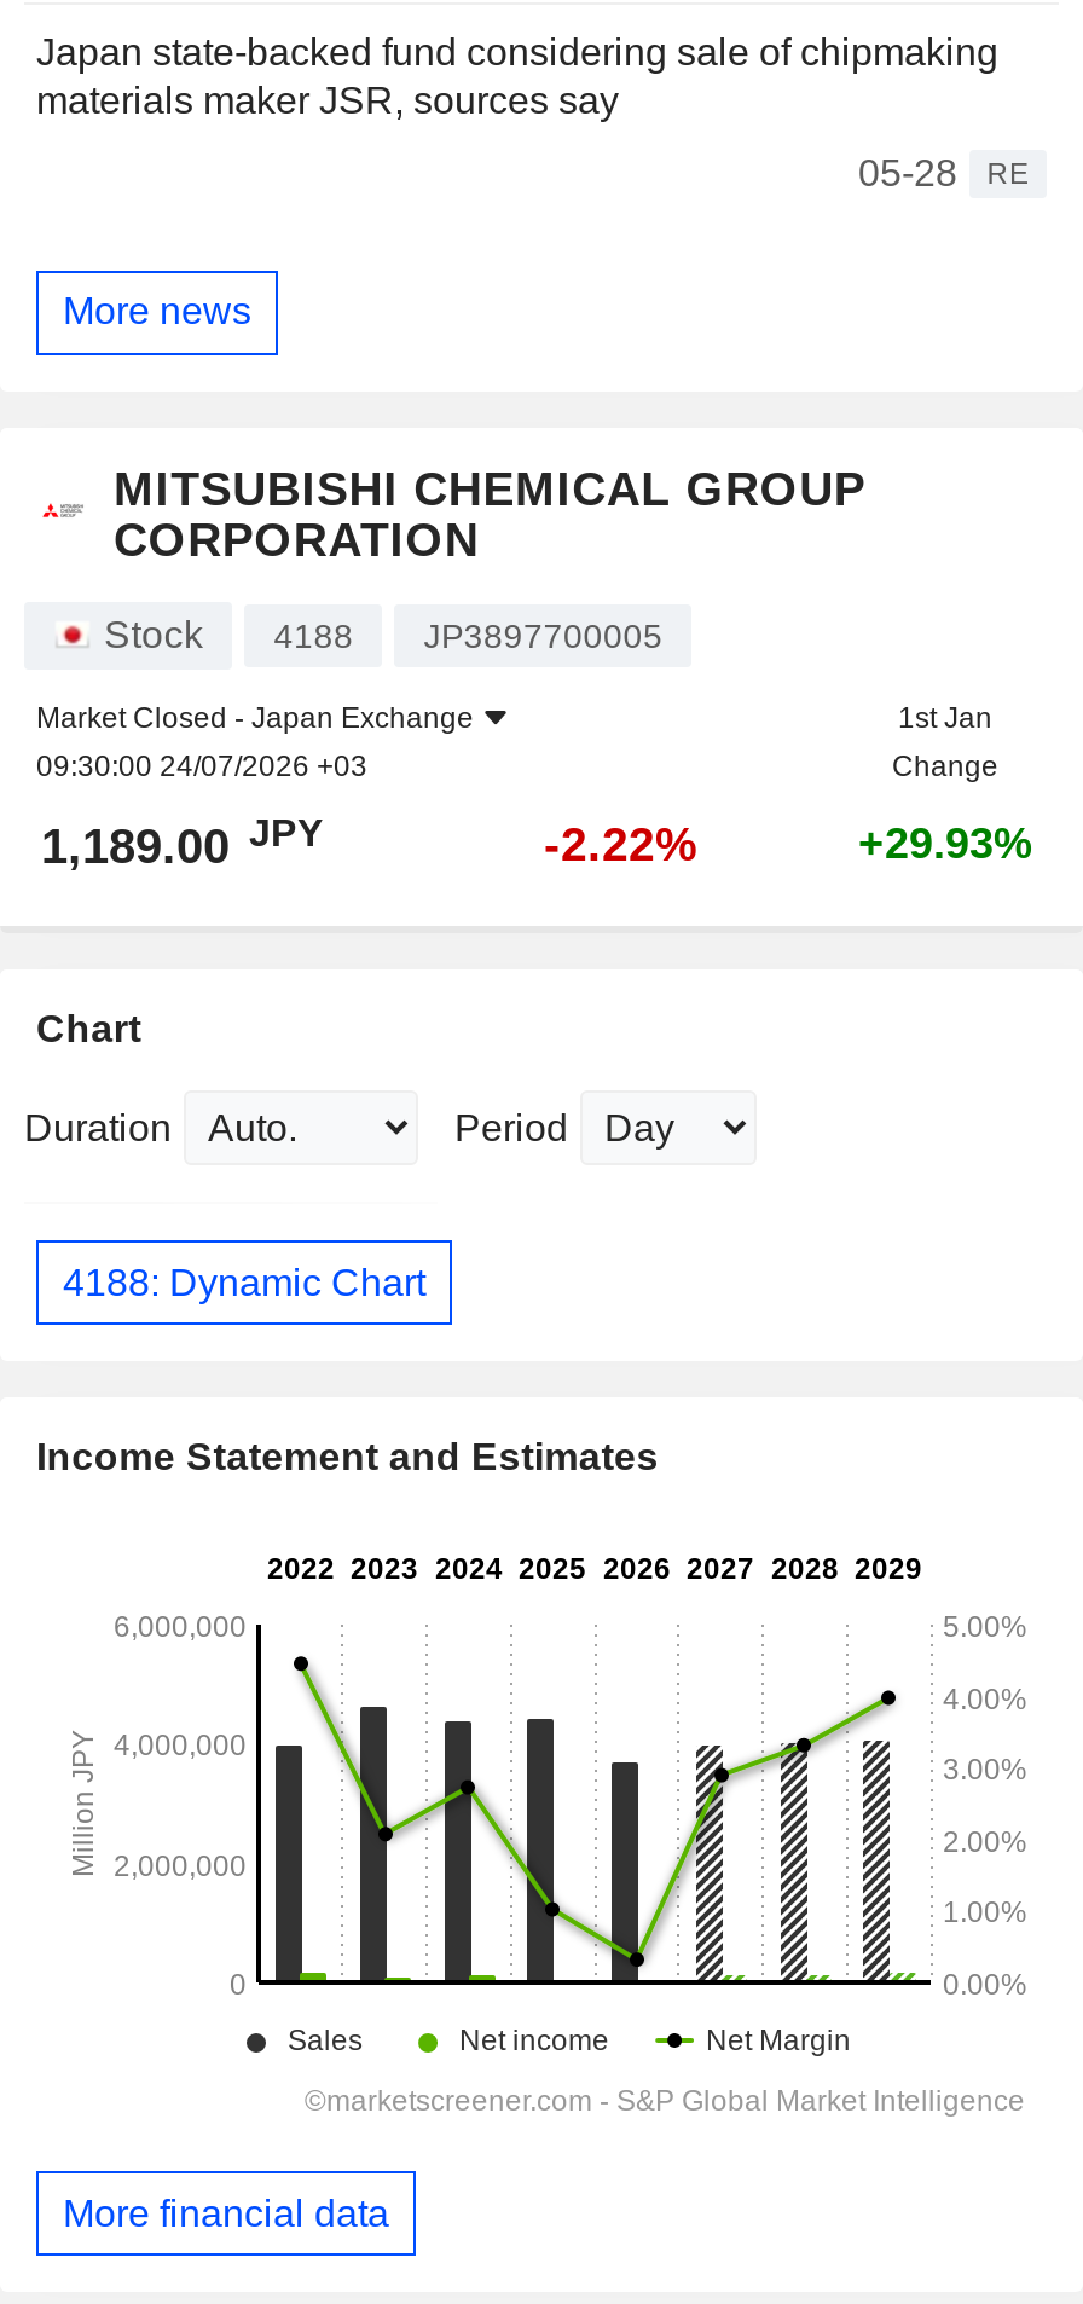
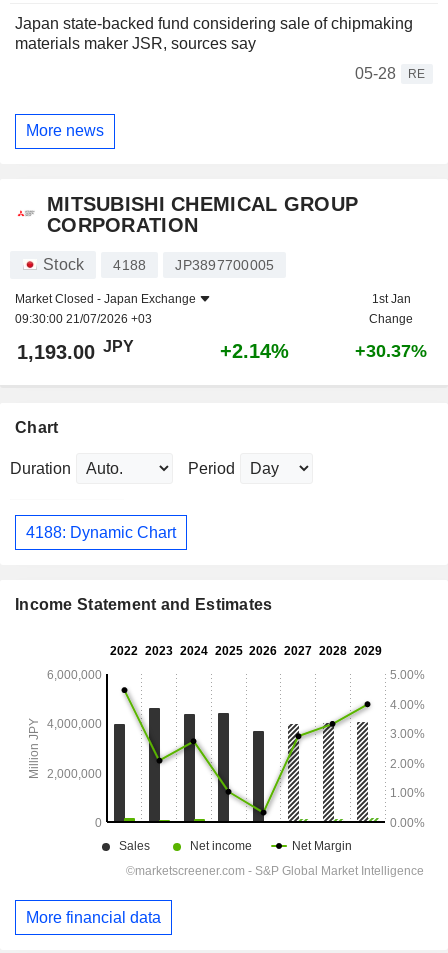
[36,750,367,784] 09:30:00 24/07/2026 +03 -> [15,312,152,326] 09:30:00 21/07/2026 +03
[41,811,324,873] 1,189.00 JPY -> [17,338,134,363] 1,193.00 JPY
[544,817,699,871] -2.22% -> [220,340,289,362] +2.14%
[858,820,1032,868] +29.93% -> [355,341,427,361] +30.37%

